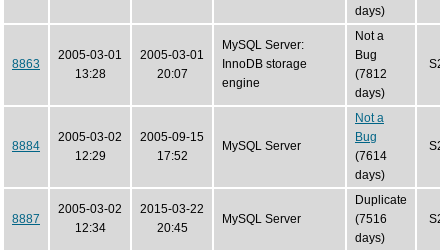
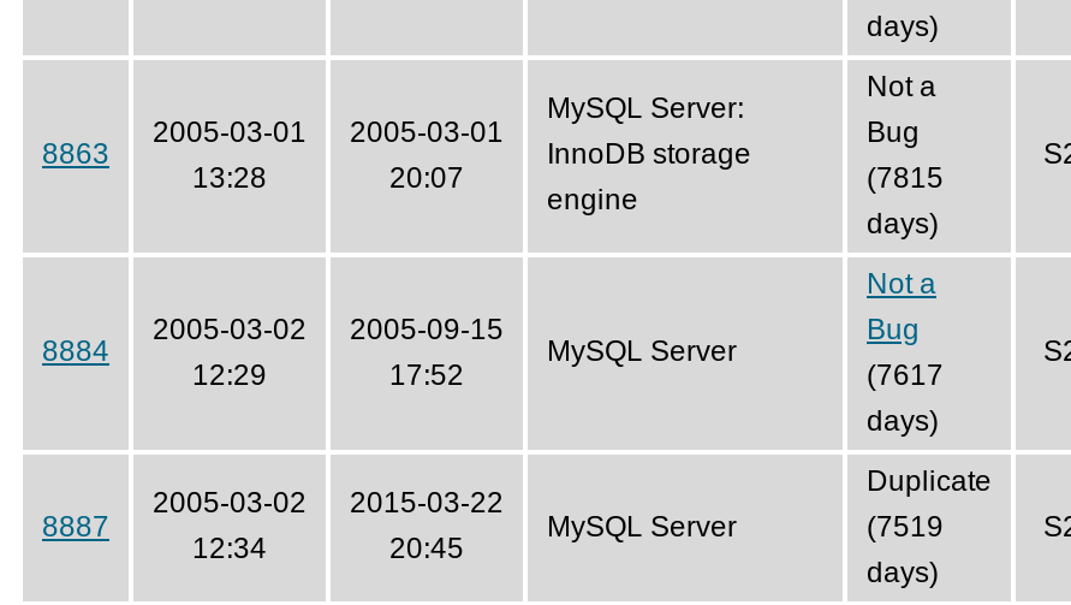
[355,67,387,81] (7812 -> [867,161,944,195] (7815
[355,149,387,163] (7614 -> [867,358,944,392] (7617
[355,212,387,226] (7516 -> [867,510,944,544] (7519

